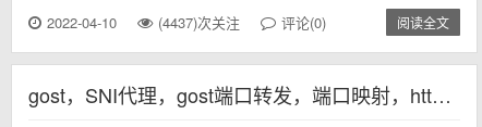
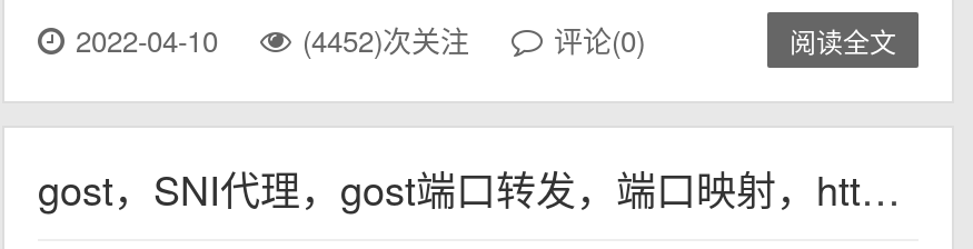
[47,12,326,32] 2022-04-10 (4437)次关注 评论(0) -> [76,19,645,61] 2022-04-10 (4452)次关注 评论(0)

